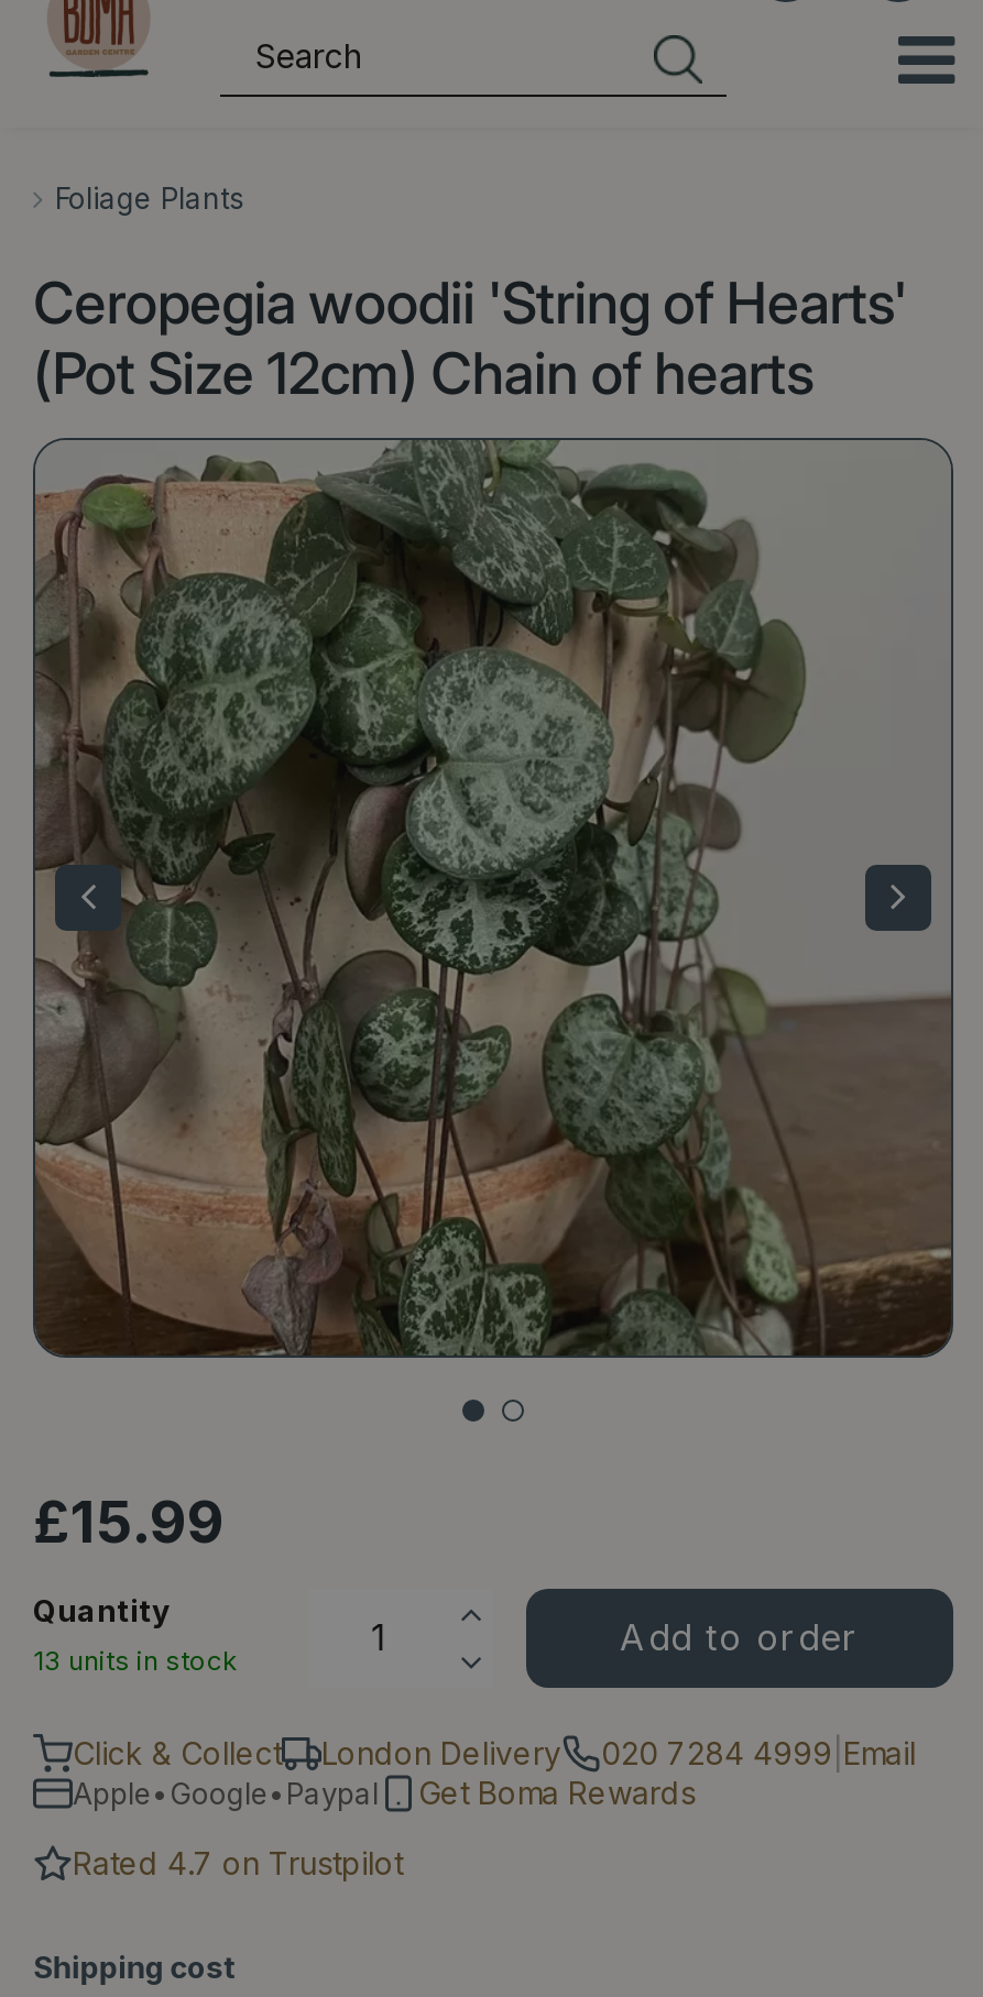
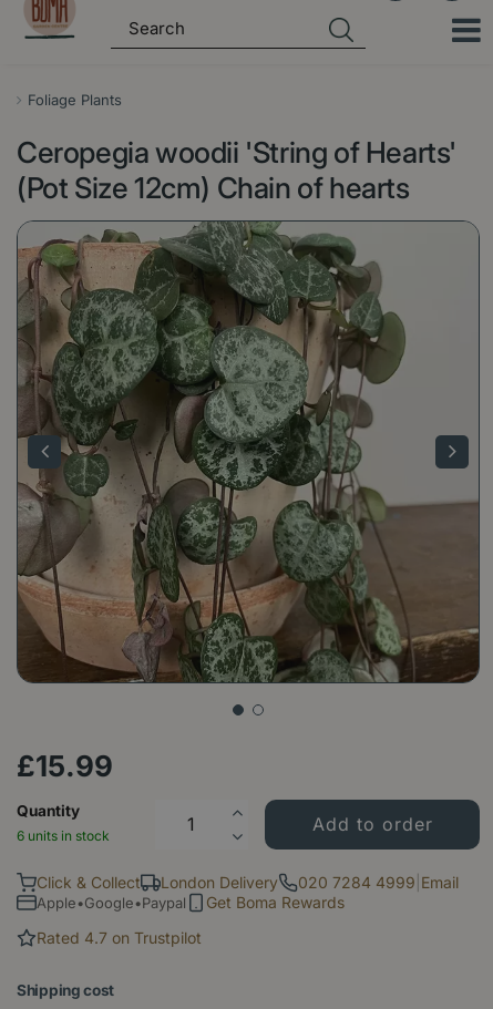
[33,1644,238,1677] 13 units in stock -> [17,828,110,844] 6 units in stock

